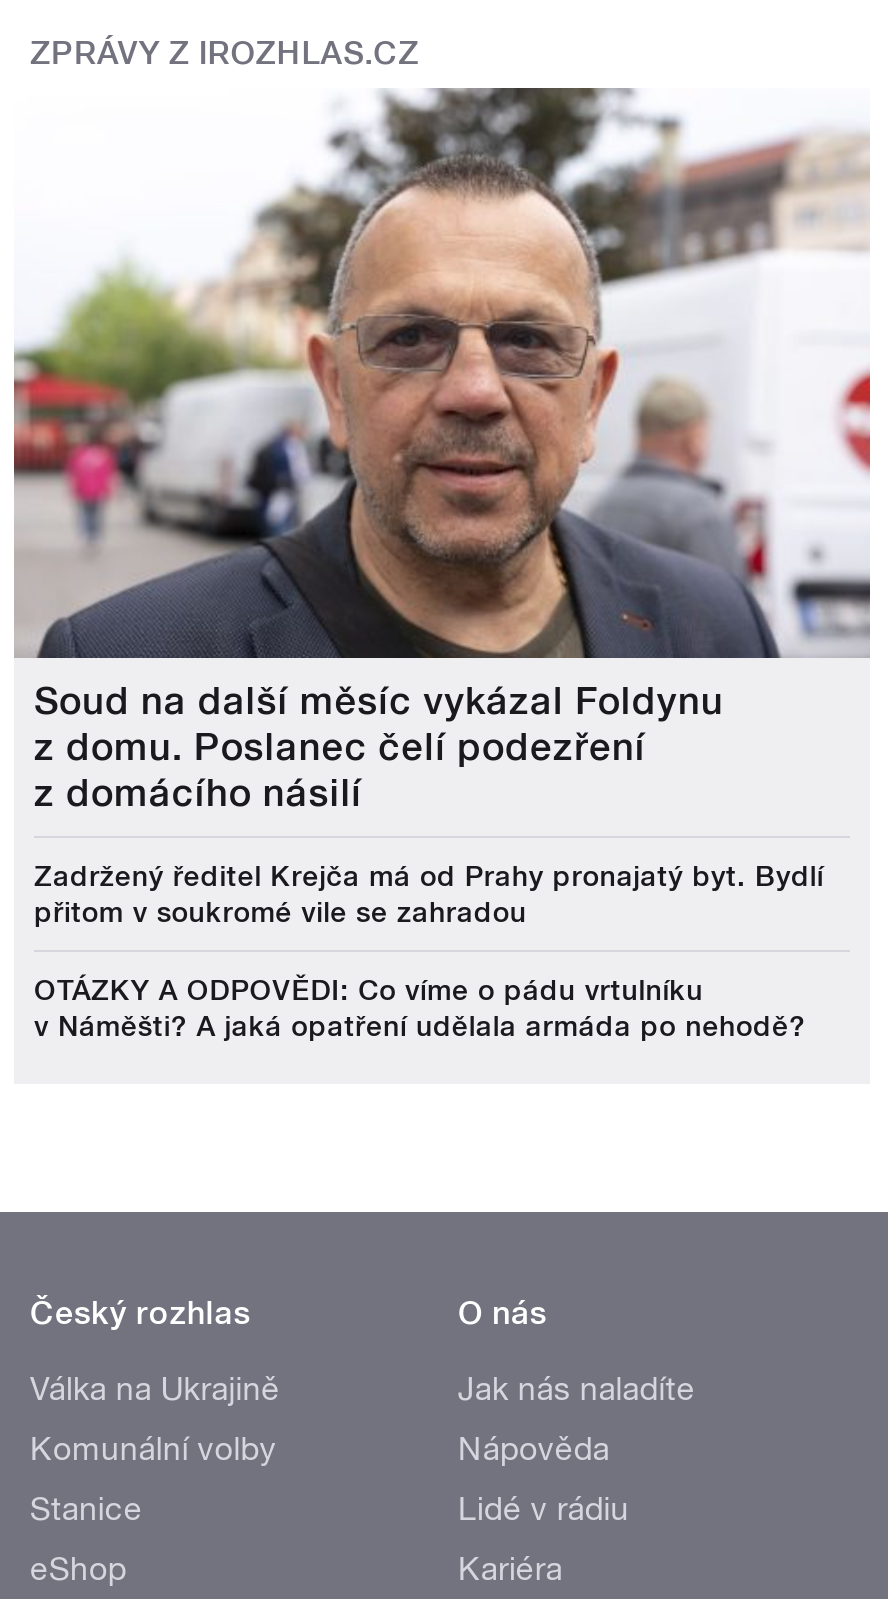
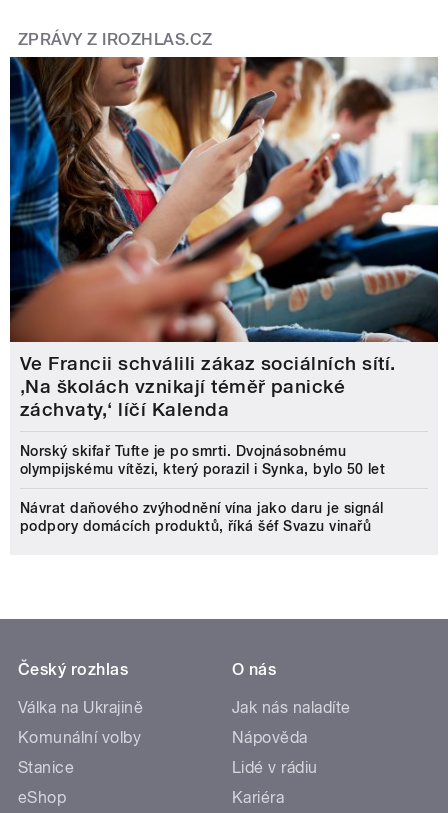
[12,86,872,816] [image] | Soud na další měsíc vykázal Foldynu | z domu. Poslanec čelí podezření | z domácího násilí -> [9,56,439,421] [image] | Ve Francii schválili zákaz sociálních sítí. | ‚Na školách vznikají téměř panické | záchvaty,‘ líčí Kalenda
[34,860,824,928] Zadržený ředitel Krejča má od Prahy pronajatý byt. Bydlí | přitom v soukromé vile se zahradou -> [20,443,385,477] Norský skifař Tufte je po smrti. Dvojnásobnému | olympijskému vítězi, který porazil i Synka, bylo 50 let
[34,974,806,1042] OTÁZKY A ODPOVĚDI: Co víme o pádu vrtulníku | v Náměšti? A jaká opatření udělala armáda po nehodě? -> [20,500,383,534] Návrat daňového zvýhodnění vína jako daru je signál | podpory domácích produktů, říká šéf Svazu vinařů

